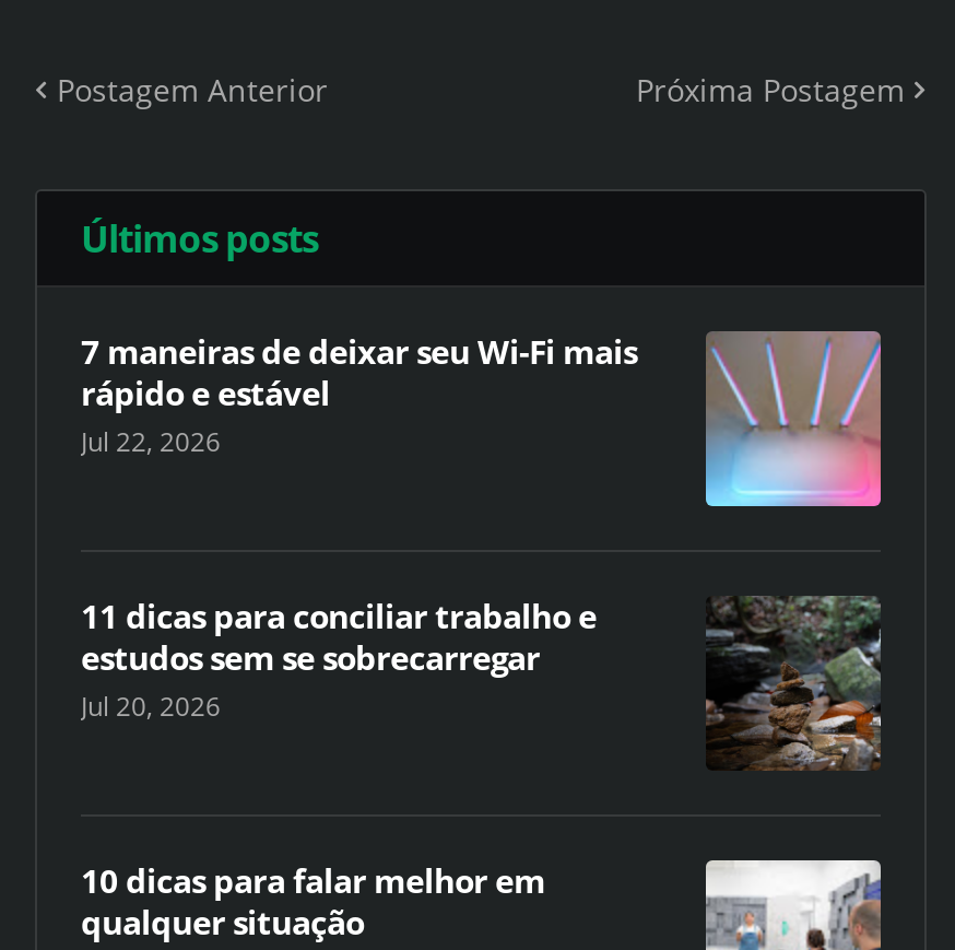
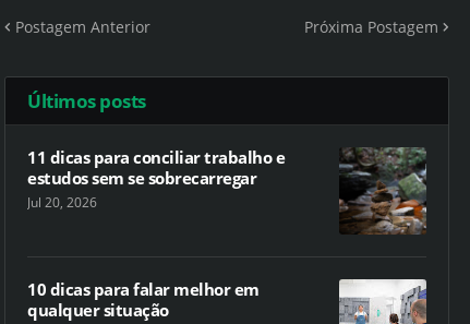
[81,329,883,508] [image] | 7 maneiras de deixar seu Wi-Fi mais | rápido e estável | Jul 22, 2026 -> none

